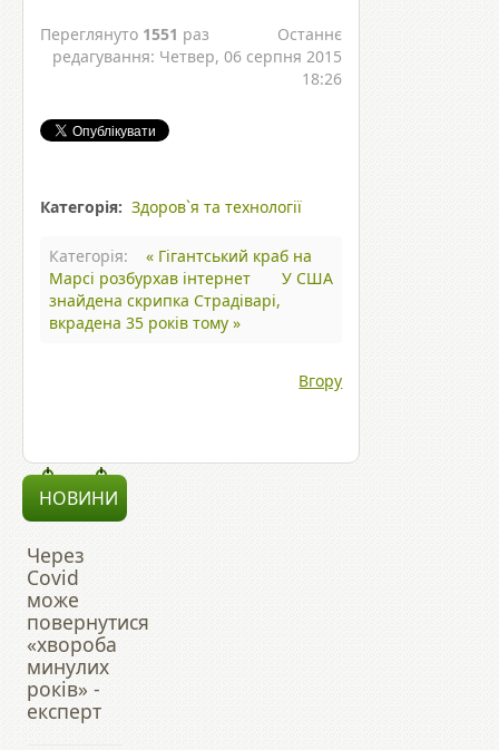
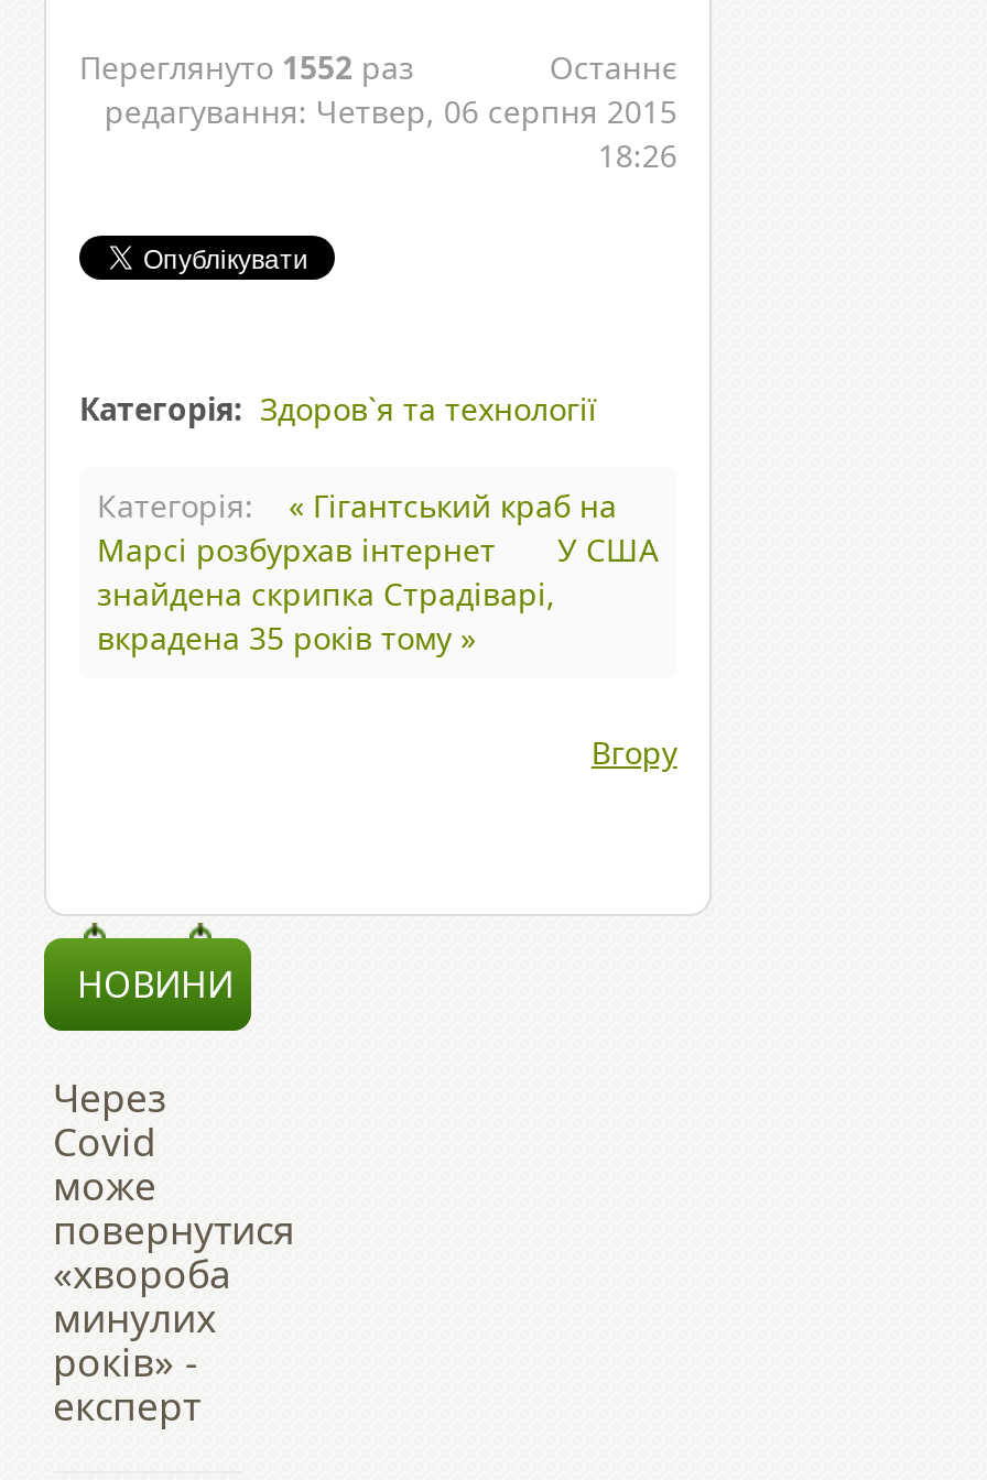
[40,23,209,45] Переглянуто 1551 раз -> [79,46,414,88] Переглянуто 1552 раз

